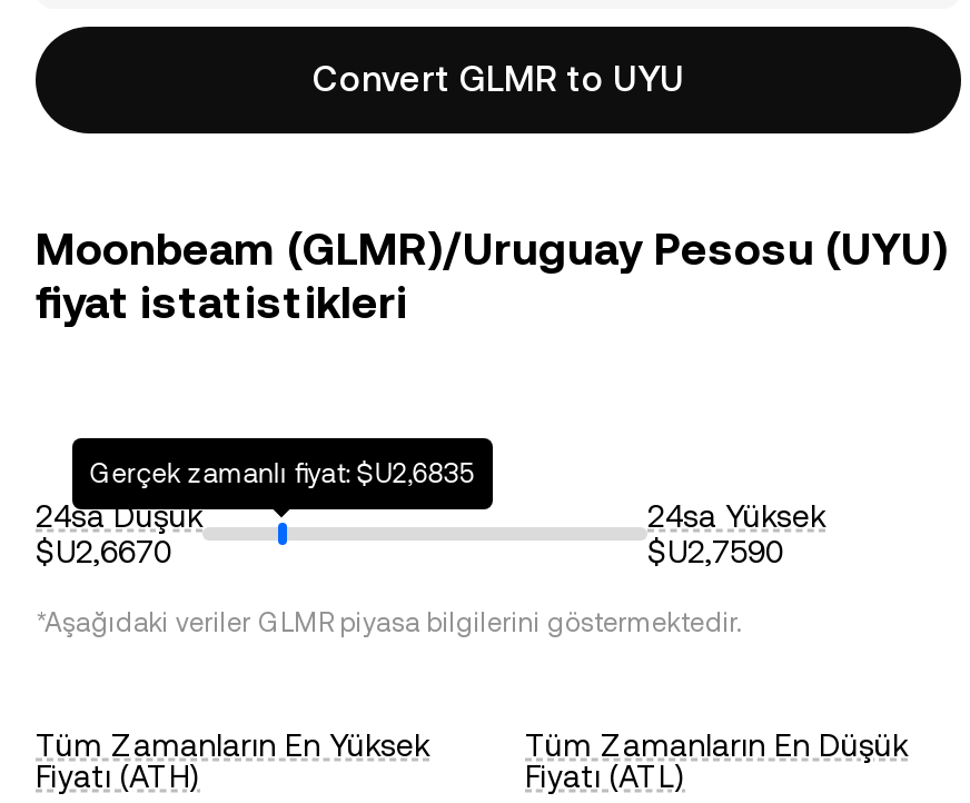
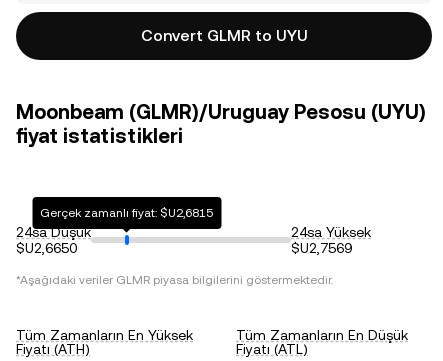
[90,458,475,489] Gerçek zamanlı fiyat: $U2,6835 -> [40,206,213,220] Gerçek zamanlı fiyat: $U2,6815
[36,534,171,569] $U2,6670 -> [16,240,77,256] $U2,6650
[647,534,783,569] $U2,7590 -> [291,240,352,256] $U2,7569

